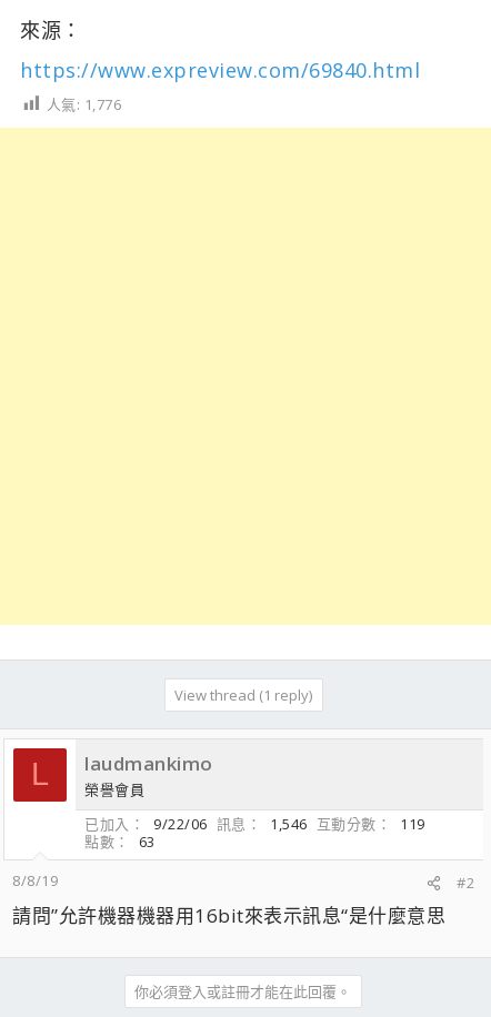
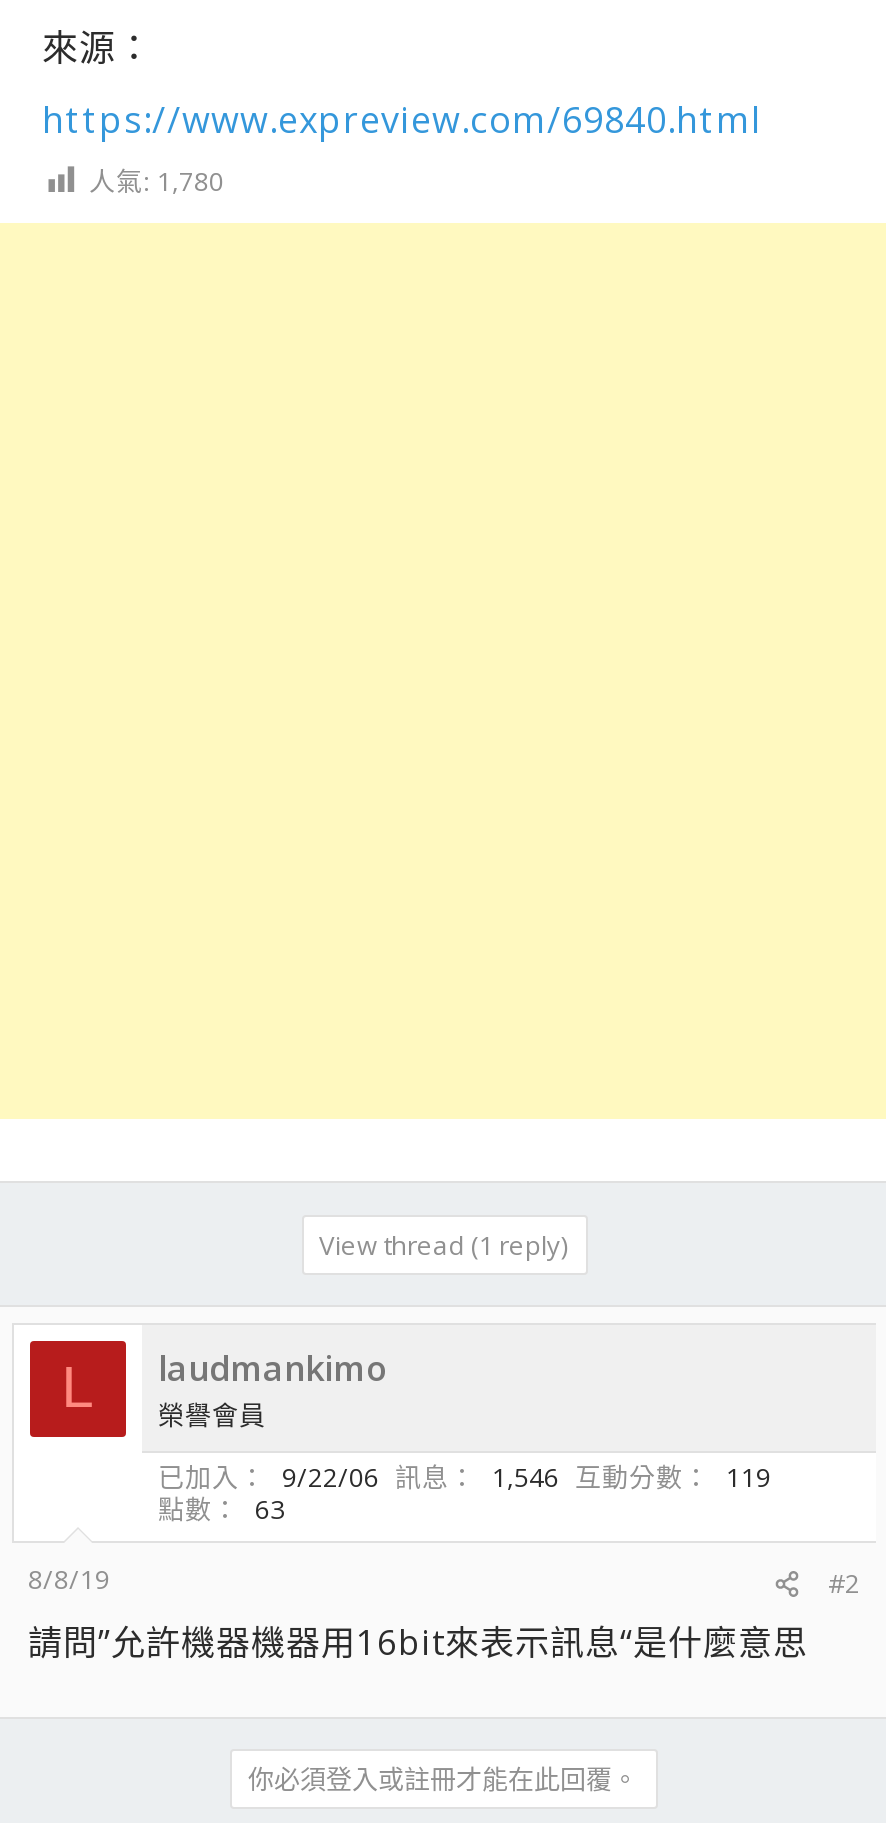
[46,94,121,114] 人氣: 1,776 -> [89,162,224,198] 人氣: 1,780

